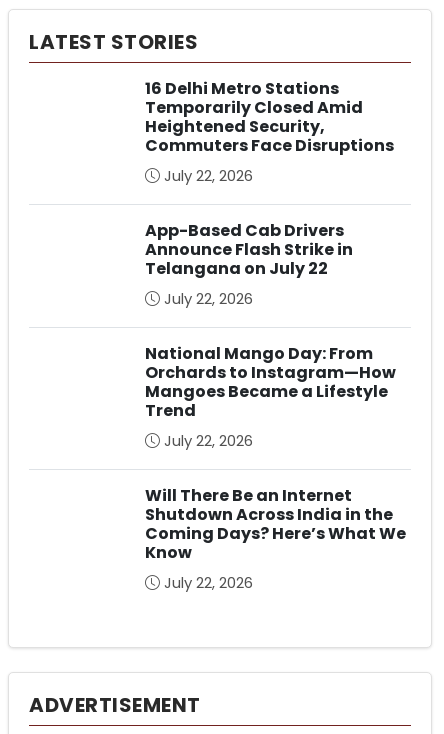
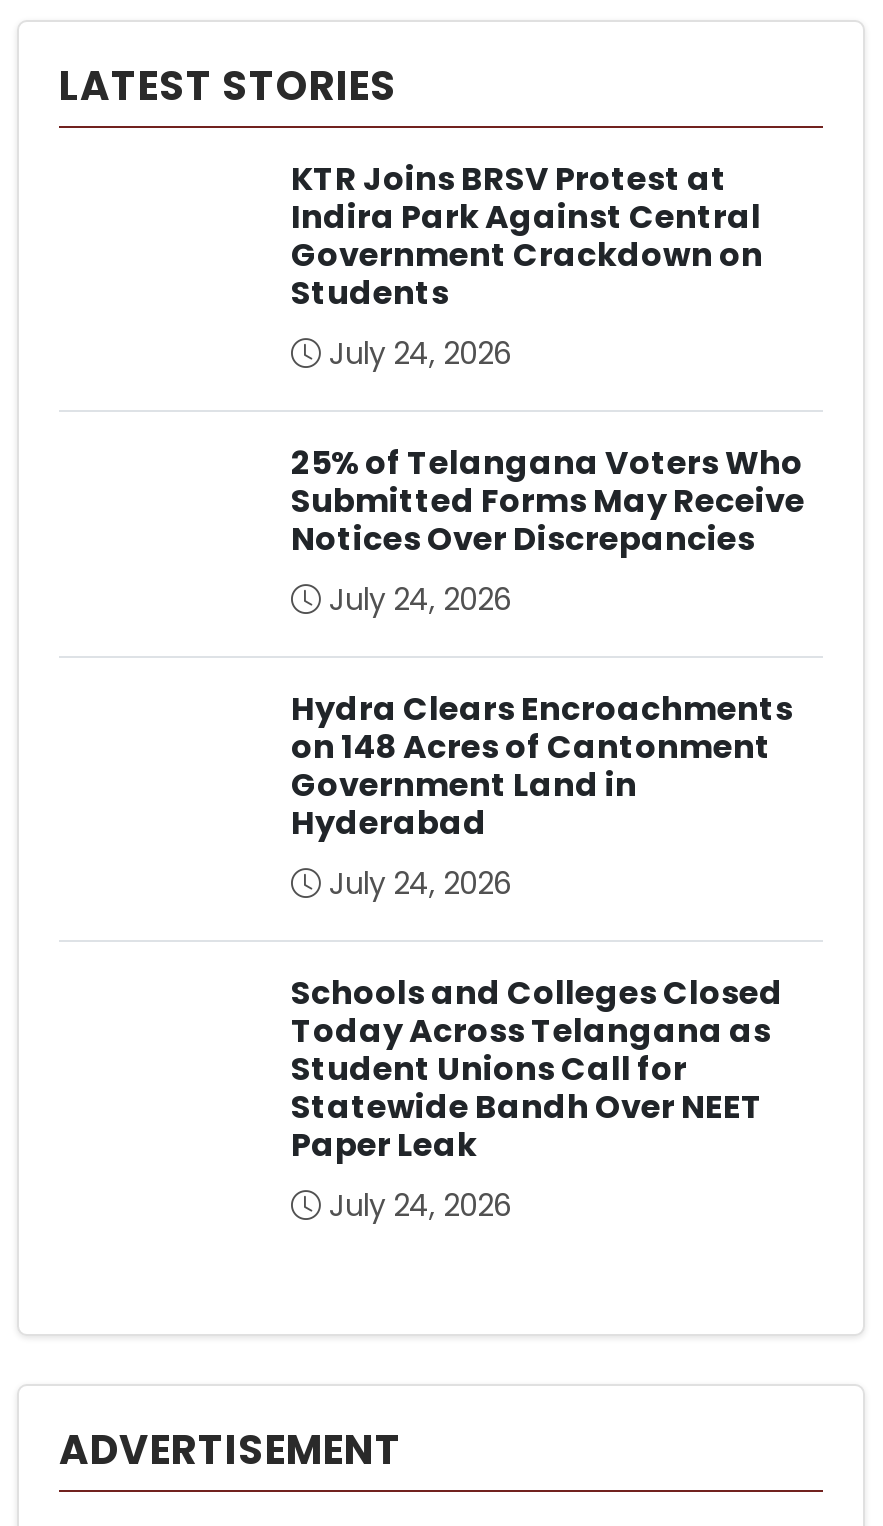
[145,77,394,186] 16 Delhi Metro Stations | Temporarily Closed Amid | Heightened Security, | Commuters Face Disruptions | July 22, 2026 -> [291,155,763,373] KTR Joins BRSV Protest at | Indira Park Against Central | Government Crackdown on | Students | July 24, 2026
[145,219,353,309] App-Based Cab Drivers | Announce Flash Strike in | Telangana on July 22 | July 22, 2026 -> [291,439,805,619] 25% of Telangana Voters Who | Submitted Forms May Receive | Notices Over Discrepancies | July 24, 2026
[145,342,396,451] National Mango Day: From | Orchards to Instagram—How | Mangoes Became a Lifestyle | Trend | July 22, 2026 -> [291,685,793,903] Hydra Clears Encroachments | on 148 Acres of Cantonment | Government Land in | Hyderabad | July 24, 2026
[145,484,406,593] Will There Be an Internet | Shutdown Across India in the | Coming Days? Here’s What We | Know | July 22, 2026 -> [291,969,783,1225] Schools and Colleges Closed | Today Across Telangana as | Student Unions Call for | Statewide Bandh Over NEET | Paper Leak | July 24, 2026

